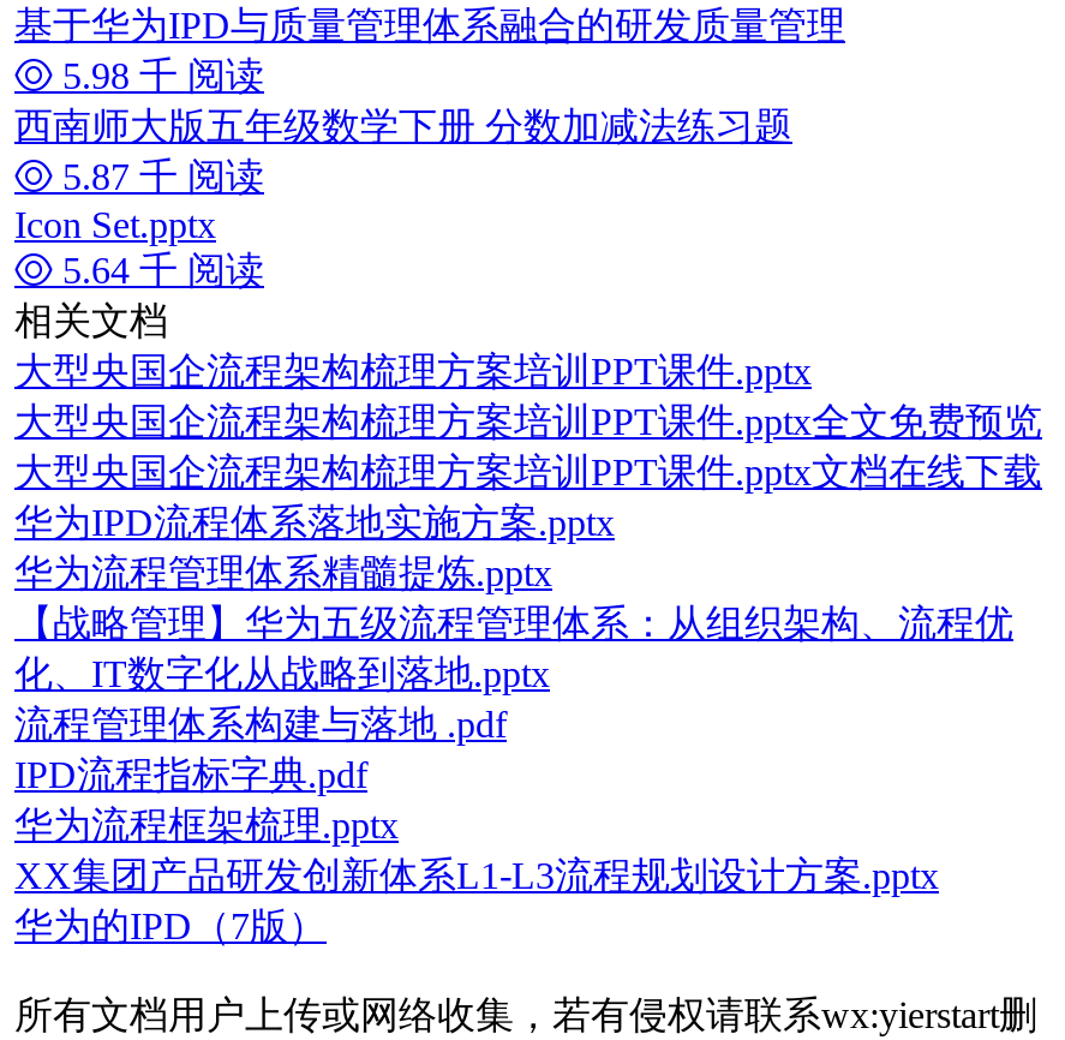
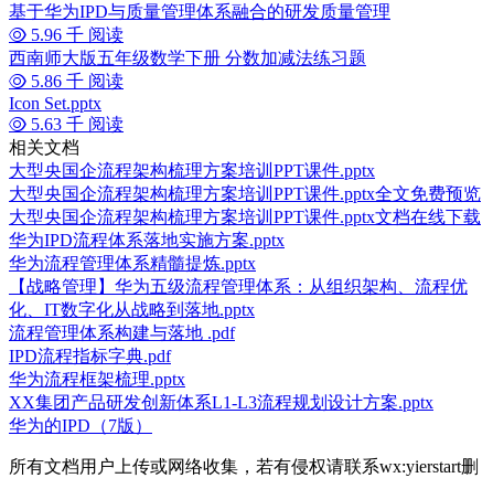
[62,54,264,95] 5.98 千 阅读 -> [31,25,124,44] 5.96 千 阅读
[62,155,264,196] 5.87 千 阅读 -> [31,71,124,90] 5.86 千 阅读
[62,249,264,290] 5.64 千 阅读 -> [31,114,124,133] 5.63 千 阅读

